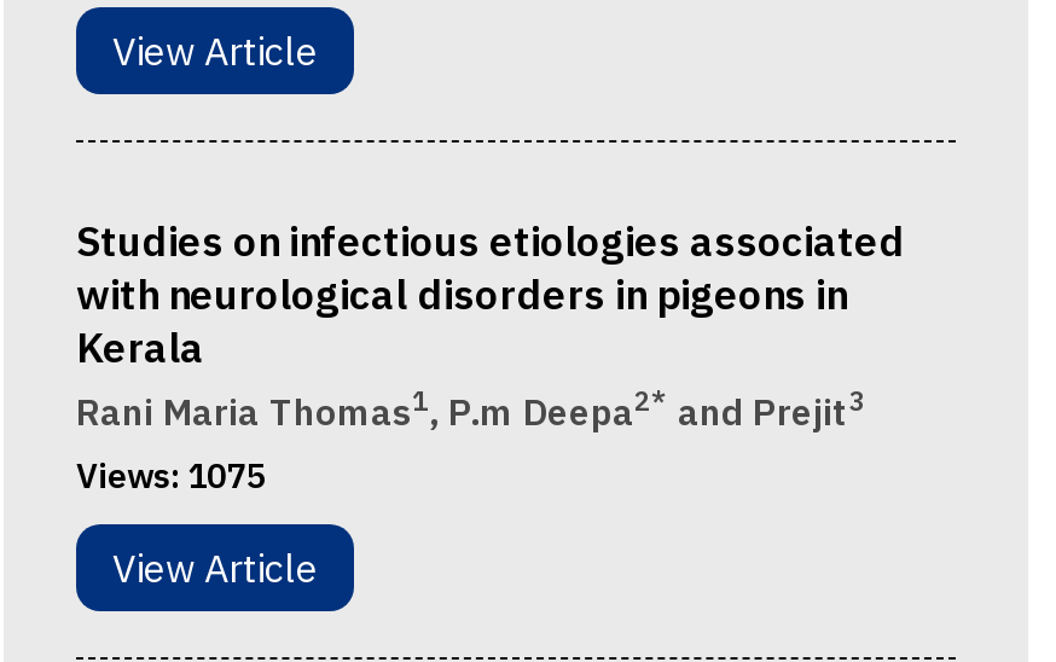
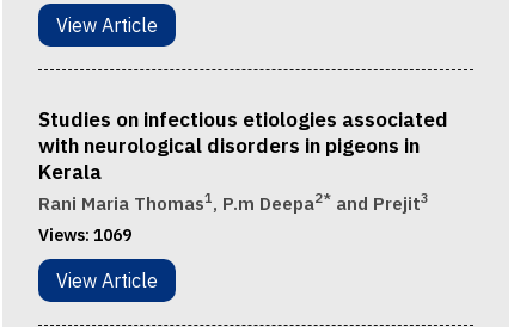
[76,454,265,498] Views: 1075 -> [38,224,131,246] Views: 1069

